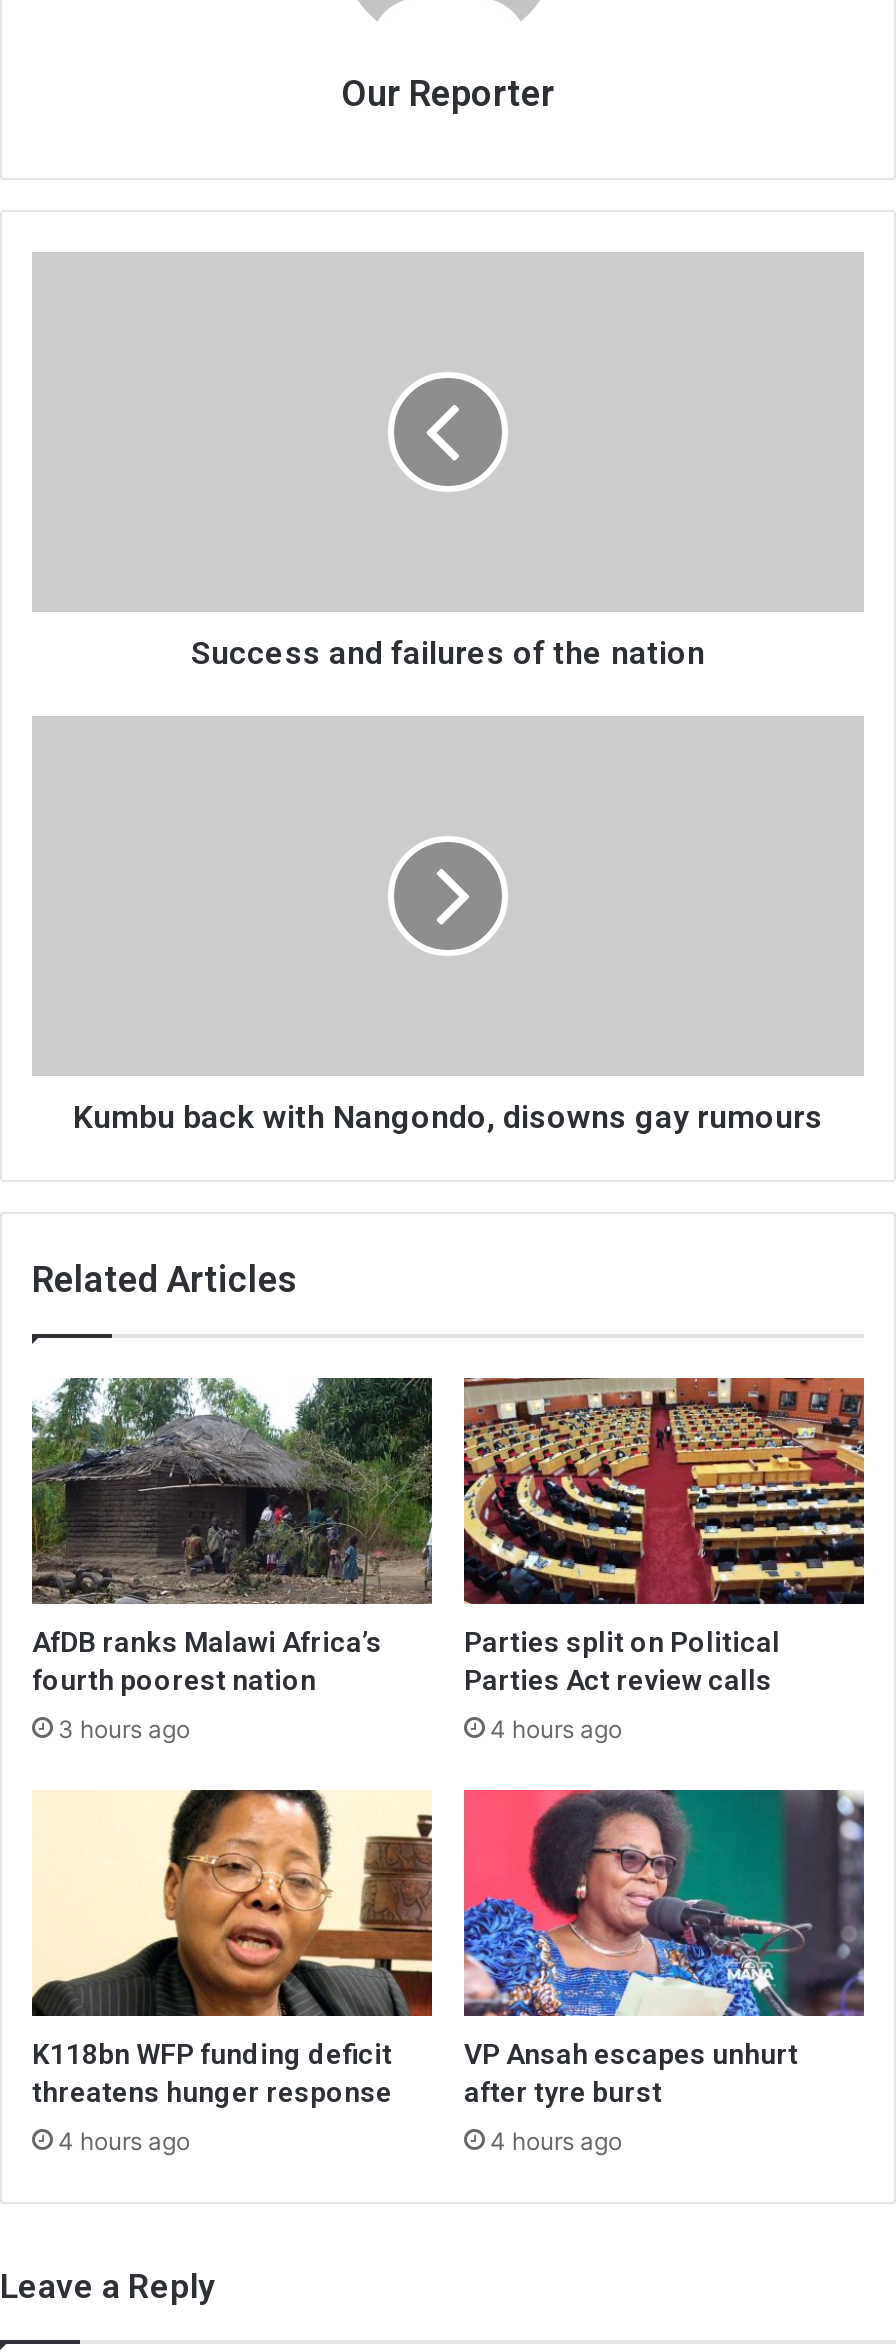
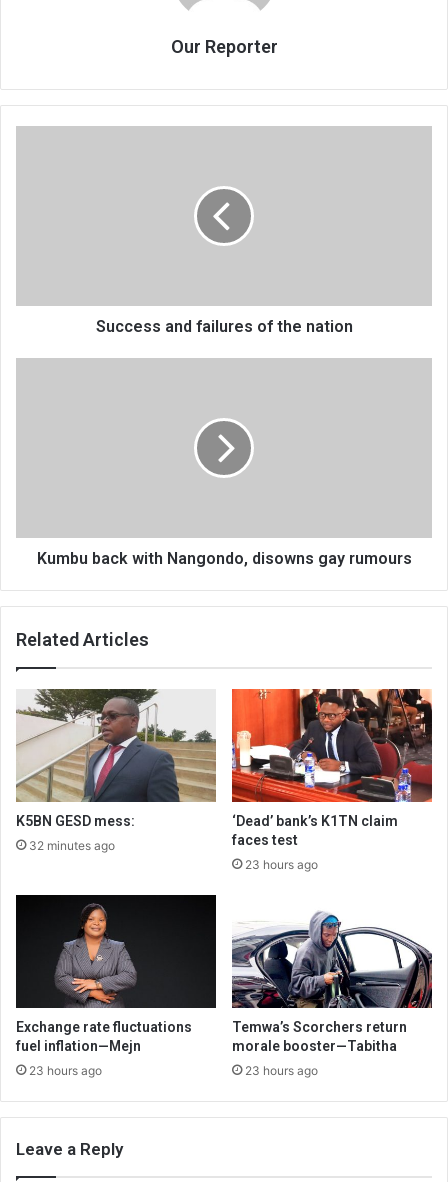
[30,1376,434,1696] [image] | AfDB ranks Malawi Africa’s | fourth poorest nation -> [16,688,217,829] [image] | K5BN GESD mess:
[462,1376,866,1696] [image] | Parties split on Political | Parties Act review calls -> [231,688,433,848] [image] | ‘Dead’ bank’s K1TN claim | faces test
[58,1714,190,1744] 3 hours ago -> [29,838,115,853] 32 minutes ago
[490,1714,622,1744] 4 hours ago -> [245,857,318,872] 23 hours ago
[30,1788,434,2108] [image] | K118bn WFP funding deficit | threatens hunger response -> [15,894,217,1054] [image] | Exchange rate fluctuations | fuel inflation—Mejn
[462,1788,866,2108] [image] | VP Ansah escapes unhurt | after tyre burst -> [231,901,432,1054] [image] | Temwa’s Scorchers return | morale booster—Tabitha
[58,2126,190,2156] 4 hours ago -> [29,1063,102,1078] 23 hours ago
[490,2126,622,2156] 4 hours ago -> [245,1063,318,1078] 23 hours ago

